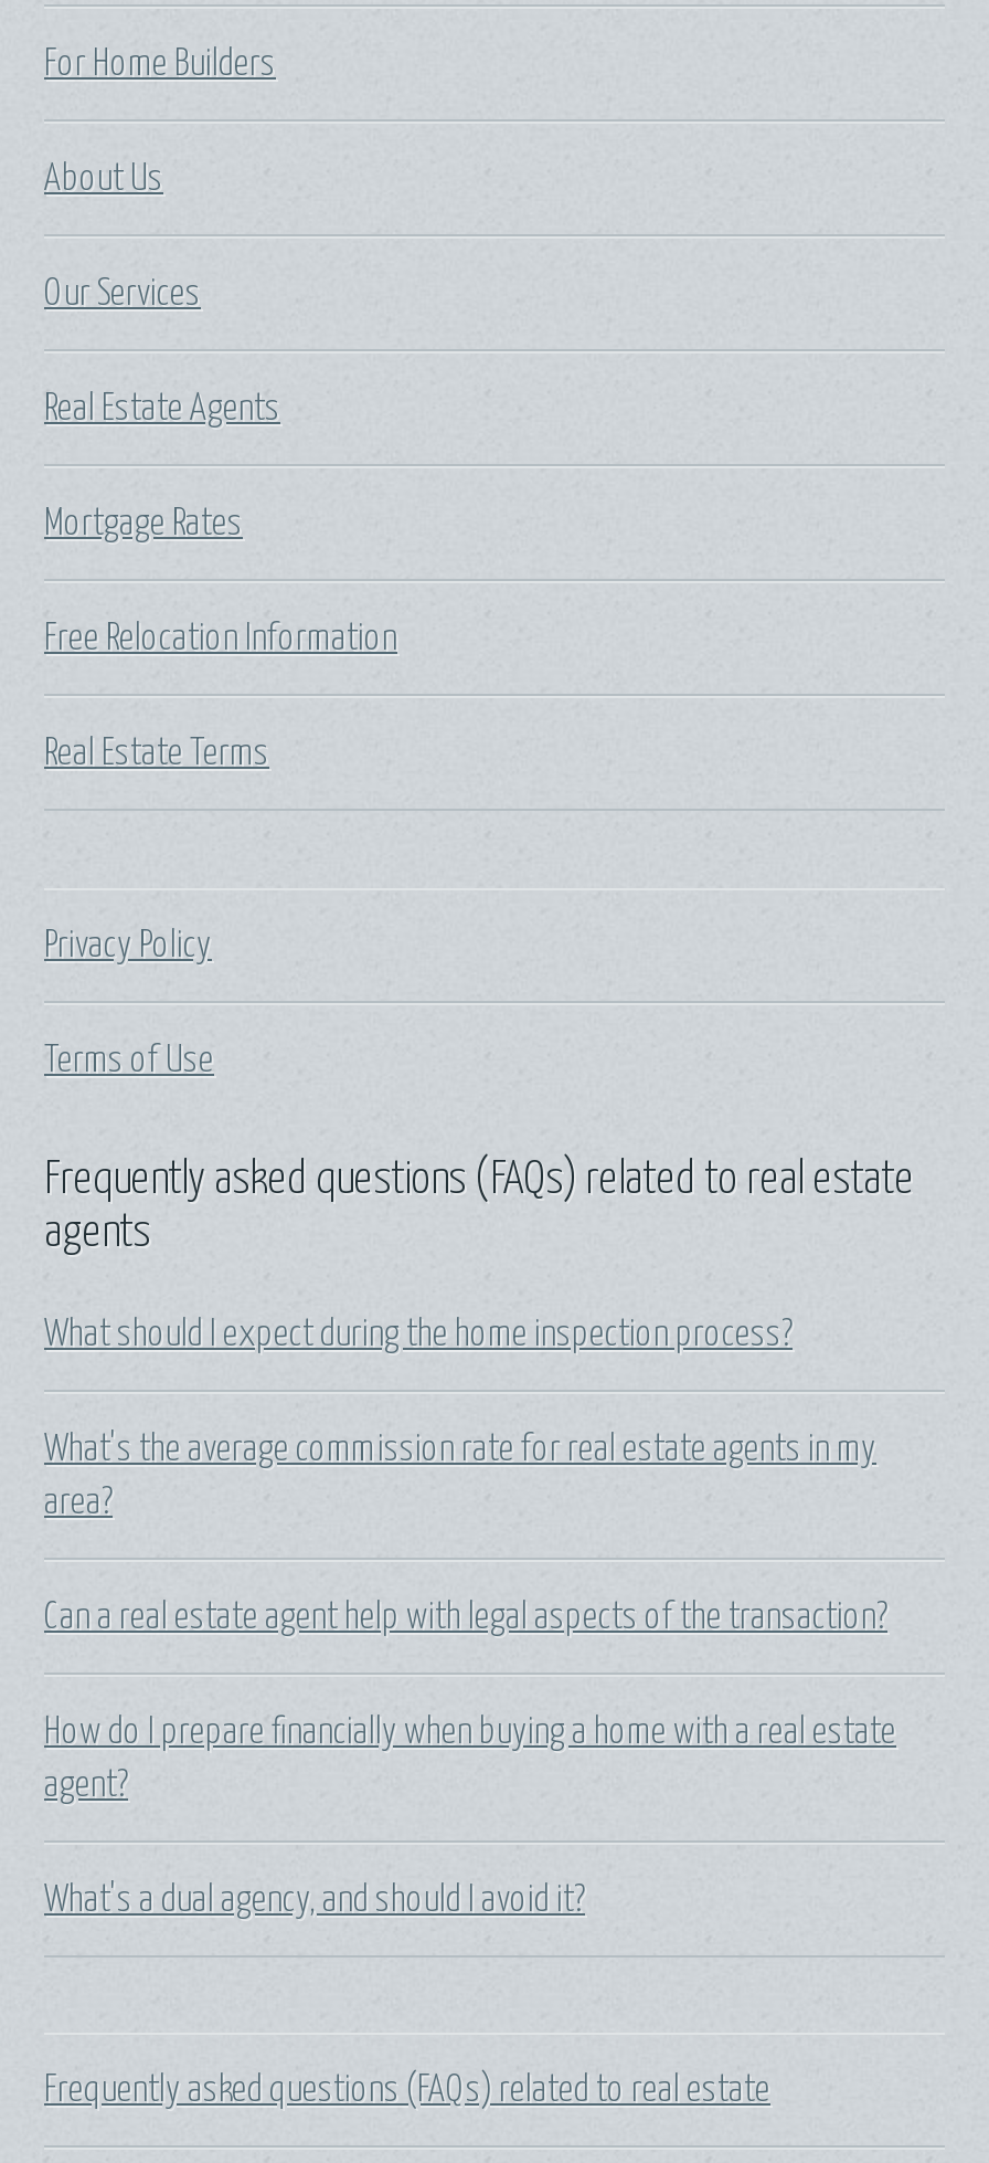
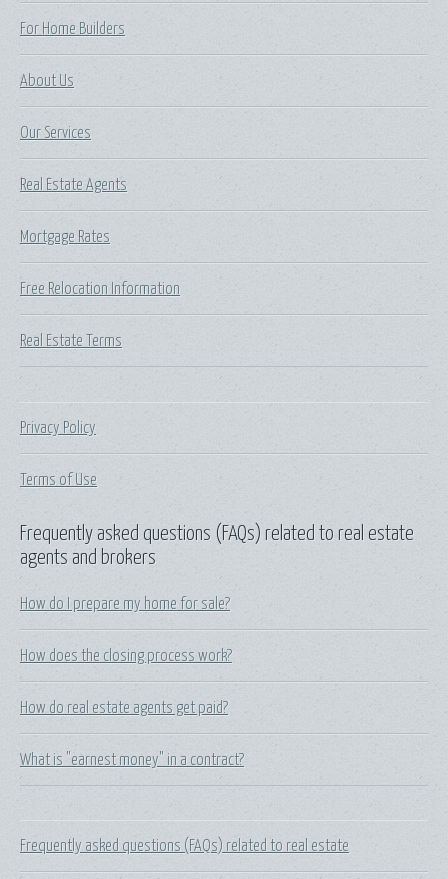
[44,1211,896,1917] agents | What should I expect during the home inspection process? | What's the average commission rate for real estate agents in my | area? | Can a real estate agent help with legal aspects of the transaction? | How do I prepare financially when buying a home with a real estate | agent? | What's a dual agency, and should I avoid it? -> [20,548,244,768] agents and brokers | How do I prepare my home for sale? | How does the closing process work? | How do real estate agents get paid? | What is "earnest money" in a contract?

